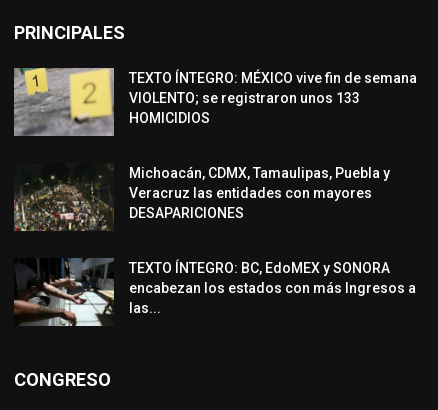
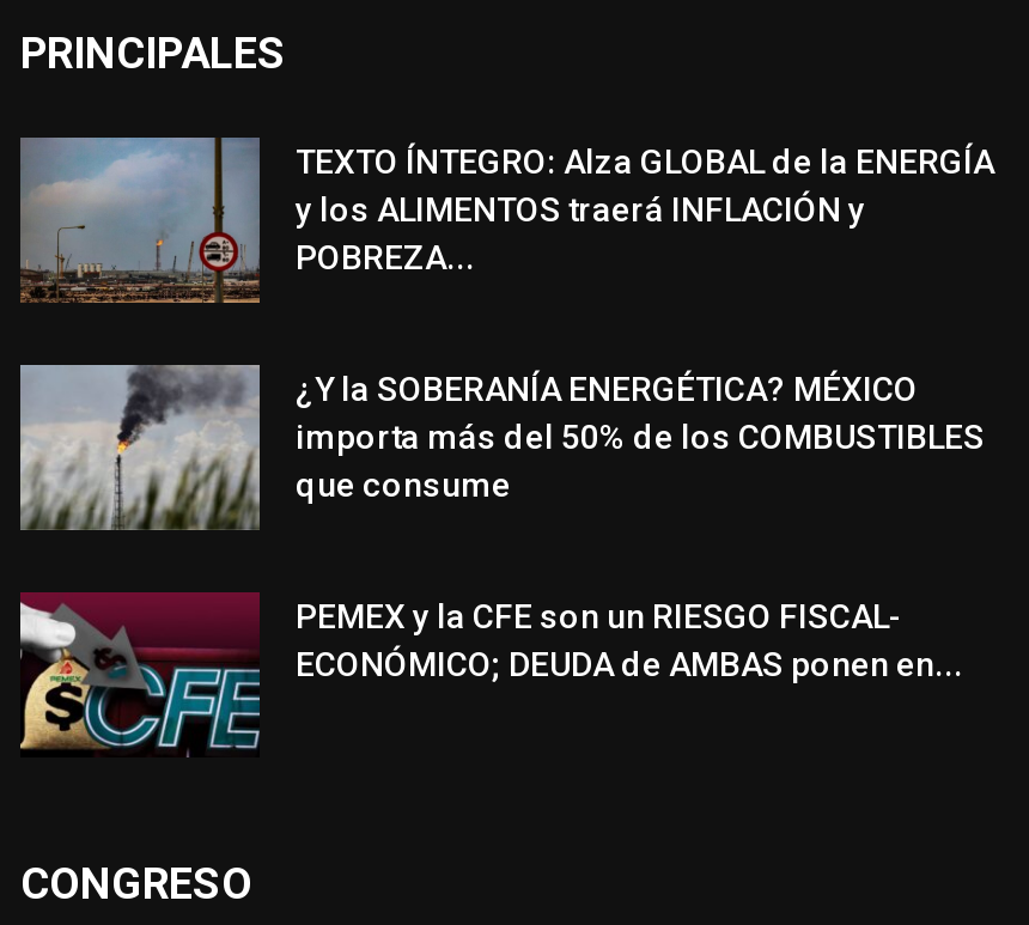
[14,67,417,137] [image] | TEXTO ÍNTEGRO: MÉXICO vive fin de semana | VIOLENTO; se registraron unos 133 | HOMICIDIOS -> [20,136,994,304] [image] | TEXTO ÍNTEGRO: Alza GLOBAL de la ENERGÍA | y los ALIMENTOS traerá INFLACIÓN y | POBREZA...
[14,162,390,231] [image] | Michoacán, CDMX, Tamaulipas, Puebla y | Veracruz las entidades con mayores | DESAPARICIONES -> [18,361,985,531] [image] | ¿Y la SOBERANÍA ENERGÉTICA? MÉXICO | importa más del 50% de los COMBUSTIBLES | que consume
[13,258,416,327] [image] | TEXTO ÍNTEGRO: BC, EdoMEX y SONORA | encabezan los estados con más Ingresos a | las... -> [18,591,963,756] [image] | PEMEX y la CFE son un RIESGO FISCAL- | ECONÓMICO; DEUDA de AMBAS ponen en...

